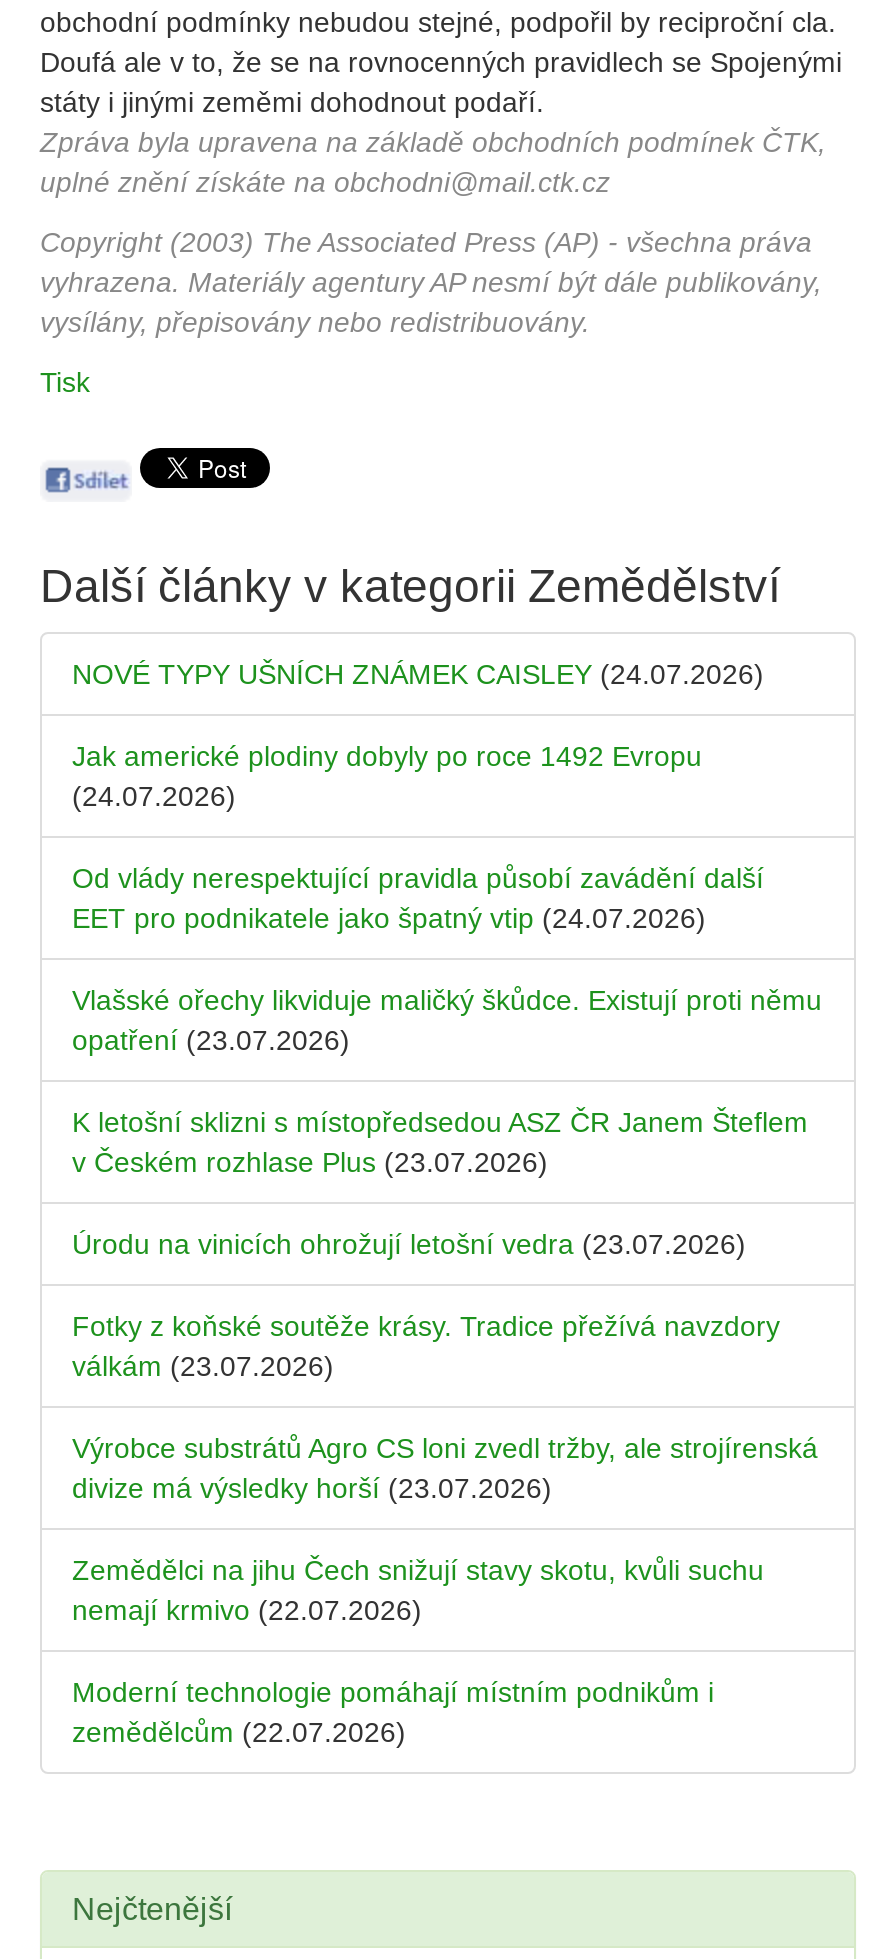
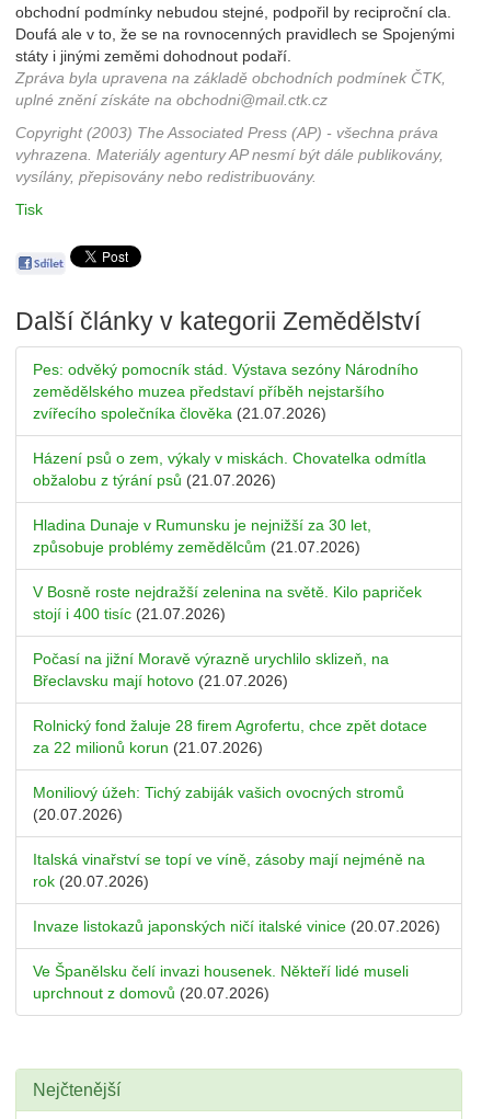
[72,659,764,691] NOVÉ TYPY UŠNÍCH ZNÁMEK CAISLEY (24.07.2026) -> [33,361,418,422] Pes: odvěký pomocník stád. Výstava sezóny Národního | zemědělského muzea představí příběh nejstaršího | zvířecího společníka člověka (21.07.2026)
[72,741,702,813] Jak americké plodiny dobyly po roce 1492 Evropu | (24.07.2026) -> [33,450,426,489] Házení psů o zem, výkaly v miskách. Chovatelka odmítla | obžalobu z týrání psů (21.07.2026)
[72,863,764,935] Od vlády nerespektující pravidla působí zavádění další | EET pro podnikatele jako špatný vtip (24.07.2026) -> [33,517,371,556] Hladina Dunaje v Rumunsku je nejnižší za 30 let, | způsobuje problémy zemědělcům (21.07.2026)
[72,985,822,1057] Vlašské ořechy likviduje maličký škůdce. Existují proti němu | opatření (23.07.2026) -> [33,583,422,623] V Bosně roste nejdražší zelenina na světě. Kilo papriček | stojí i 400 tisíc (21.07.2026)
[72,1107,808,1179] K letošní sklizni s místopředsedou ASZ ČR Janem Šteflem | v Českém rozhlase Plus (23.07.2026) -> [33,650,389,690] Počasí na jižní Moravě výrazně urychlilo sklizeň, na | Břeclavsku mají hotovo (21.07.2026)
[72,1229,746,1261] Úrodu na vinicích ohrožují letošní vedra (23.07.2026) -> [33,717,427,757] Rolnický fond žaluje 28 firem Agrofertu, chce zpět dotace | za 22 milionů korun (21.07.2026)
[72,1311,780,1383] Fotky z koňské soutěže krásy. Tradice přežívá navzdory | válkám (23.07.2026) -> [33,784,404,823] Moniliový úžeh: Tichý zabiják vašich ovocných stromů | (20.07.2026)
[72,1433,818,1505] Výrobce substrátů Agro CS loni zvedl tržby, ale strojírenská | divize má výsledky horší (23.07.2026) -> [33,851,425,890] Italská vinařství se topí ve víně, zásoby mají nejméně na | rok (20.07.2026)
[72,1555,764,1627] Zemědělci na jihu Čech snižují stavy skotu, kvůli suchu | nemají krmivo (22.07.2026) -> [33,918,440,935] Invaze listokazů japonských ničí italské vinice (20.07.2026)
[72,1677,714,1749] Moderní technologie pomáhají místním podnikům i | zemědělcům (22.07.2026) -> [33,963,409,1002] Ve Španělsku čelí invazi housenek. Někteří lidé museli | uprchnout z domovů (20.07.2026)

